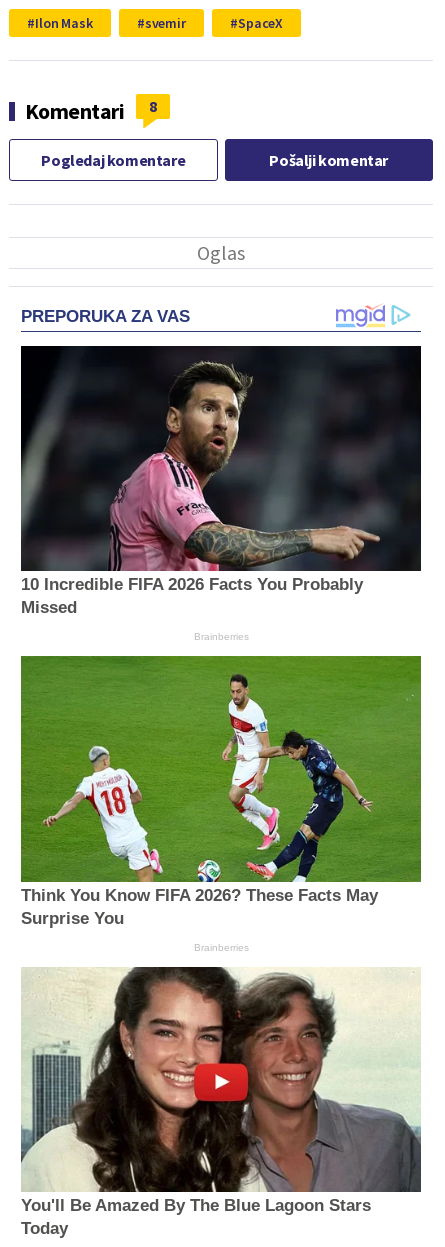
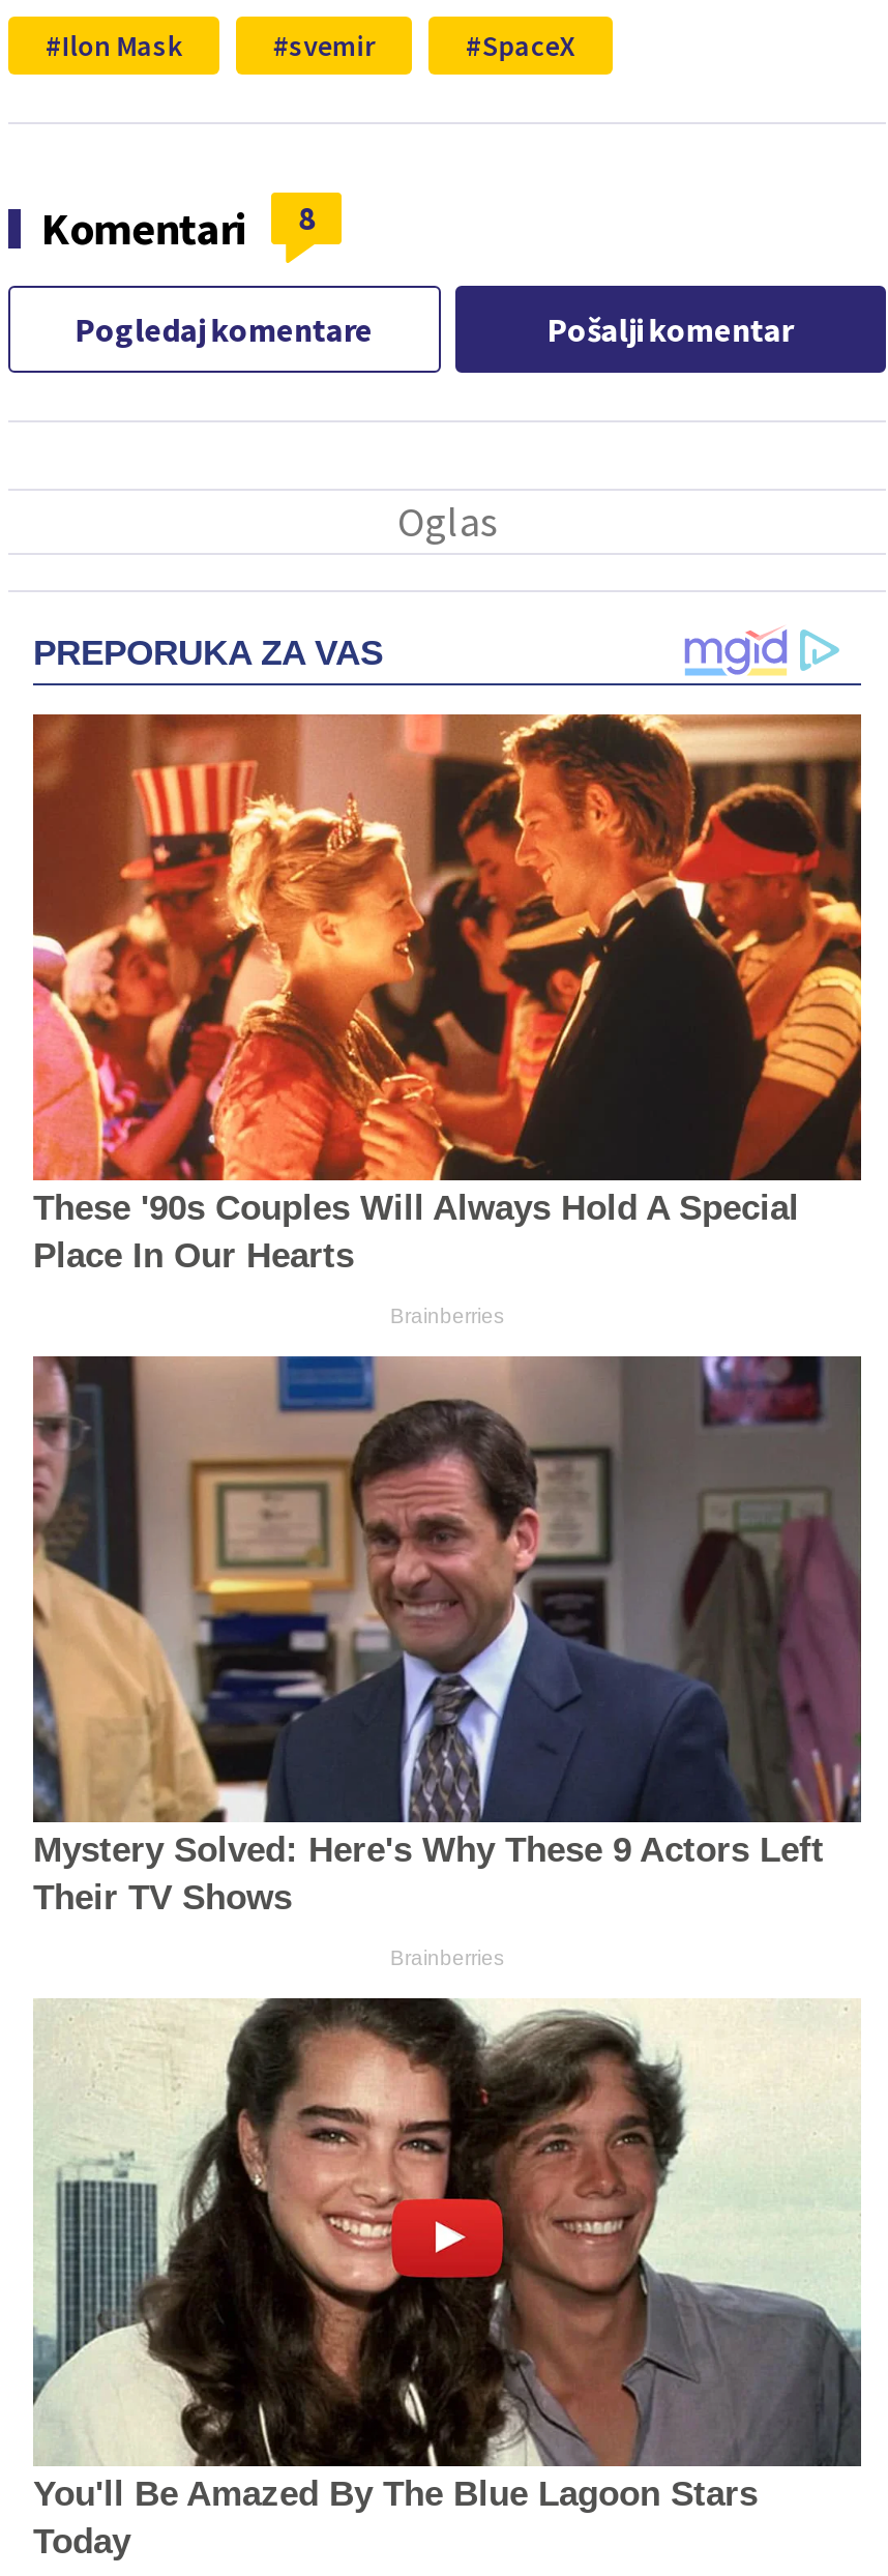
[20,345,422,617] [image] | 10 Incredible FIFA 2026 Facts You Probably | Missed -> [31,712,863,1276] [image] | These '90s Couples Will Always Hold A Special | Place In Our Hearts
[20,655,421,928] [image] | Think You Know FIFA 2026? These Facts May | Surprise You -> [31,1354,861,1919] [image] | Mystery Solved: Here's Why These 9 Actors Left | Their TV Shows

